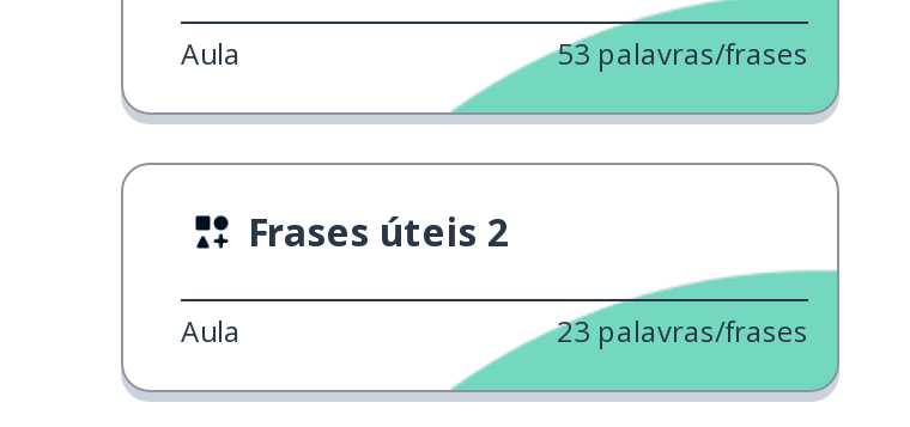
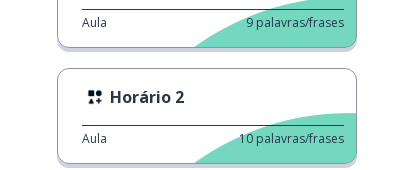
[557,33,808,74] 53 palavras/frases -> [246,14,344,31] 9 palavras/frases
[248,205,509,258] Frases úteis 2 -> [110,86,184,108] Horário 2
[557,311,808,351] 23 palavras/frases -> [239,130,344,147] 10 palavras/frases

